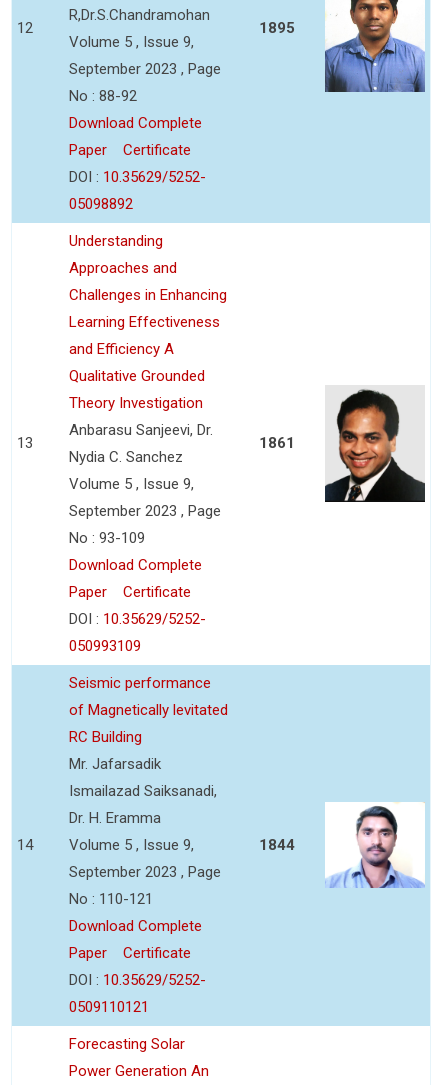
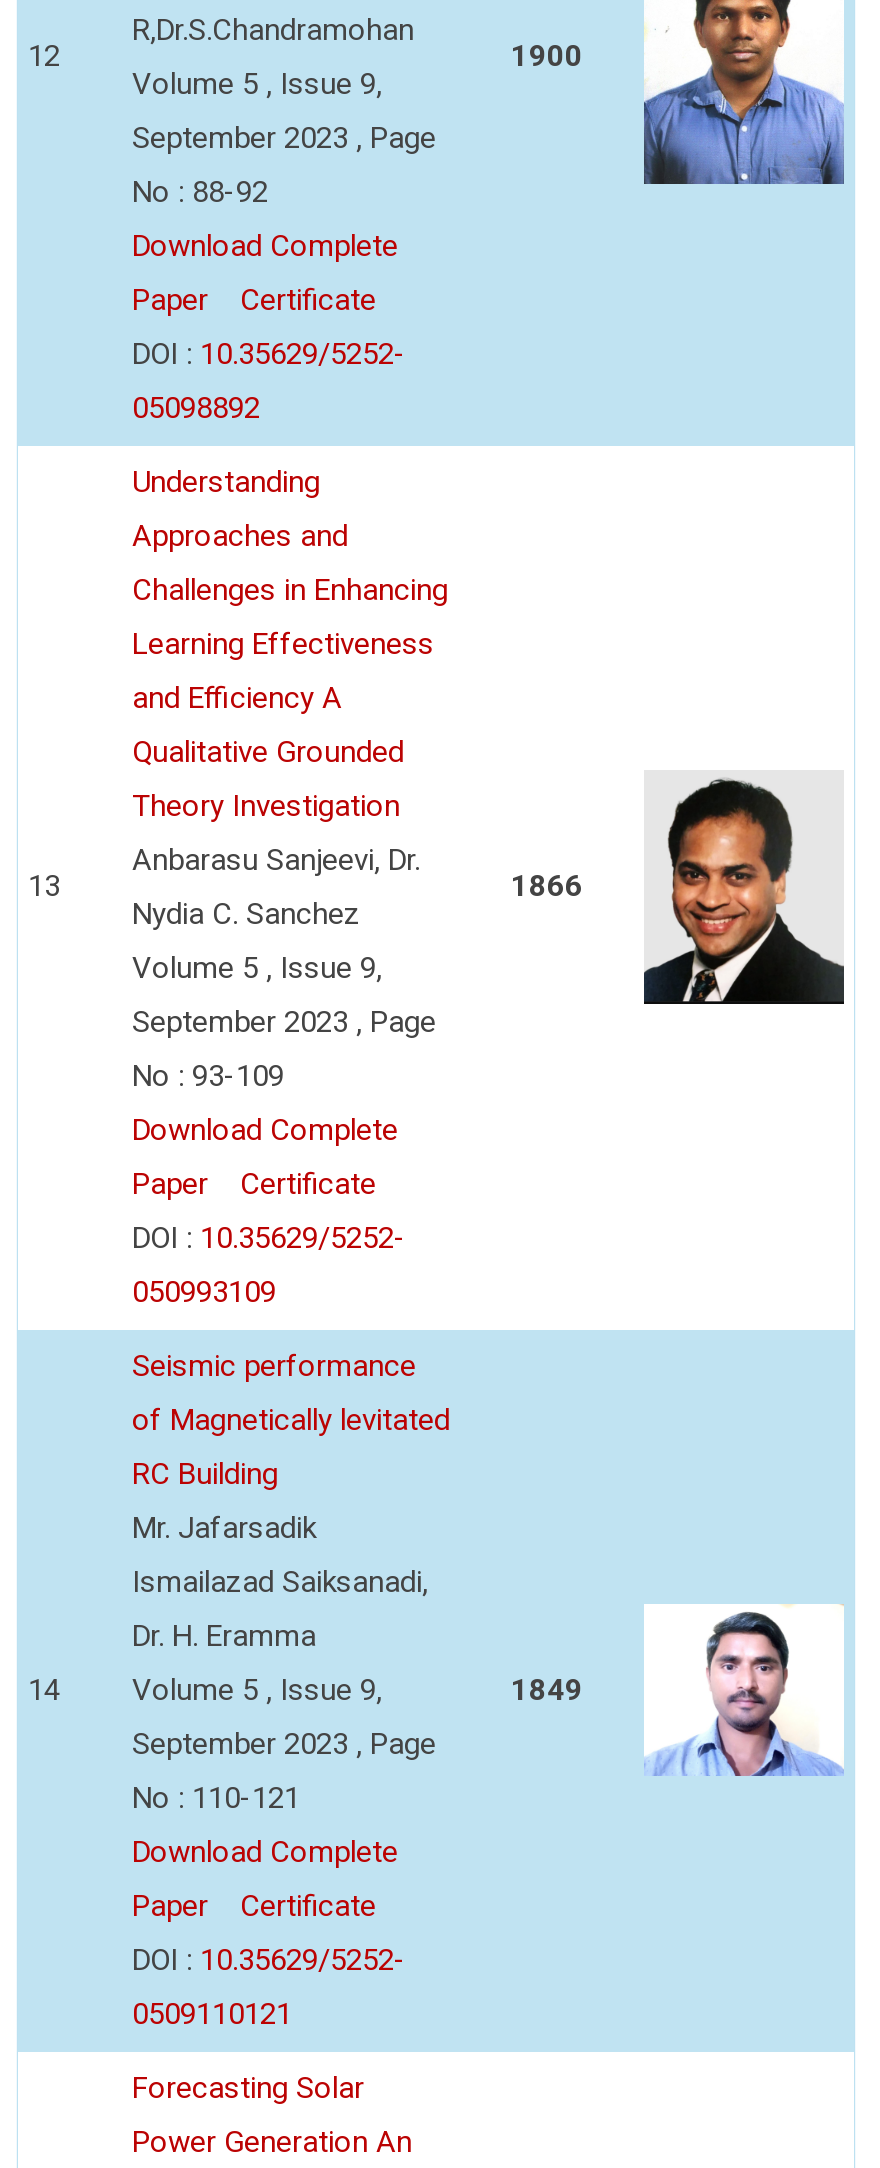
[258,19,294,37] 1895 -> [511,37,583,73] 1900
[258,434,294,452] 1861 -> [511,867,583,903] 1866
[258,836,294,854] 1844 -> [511,1671,583,1707] 1849

